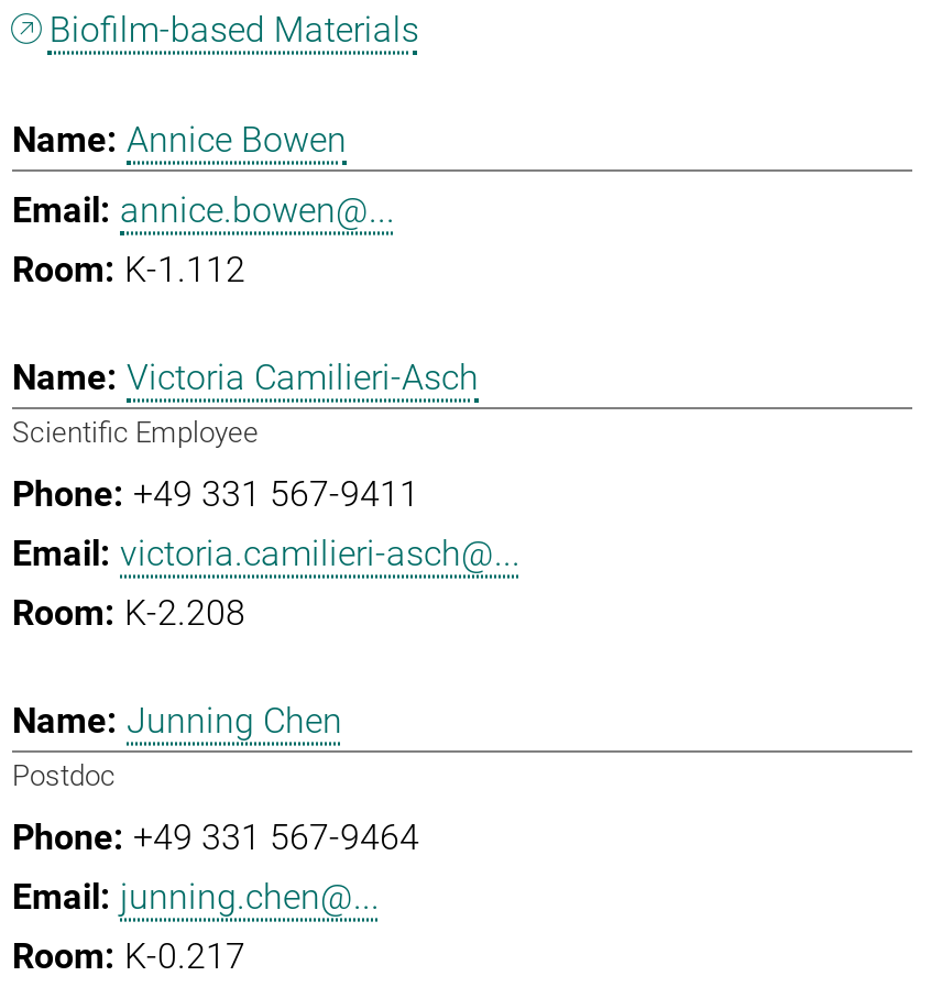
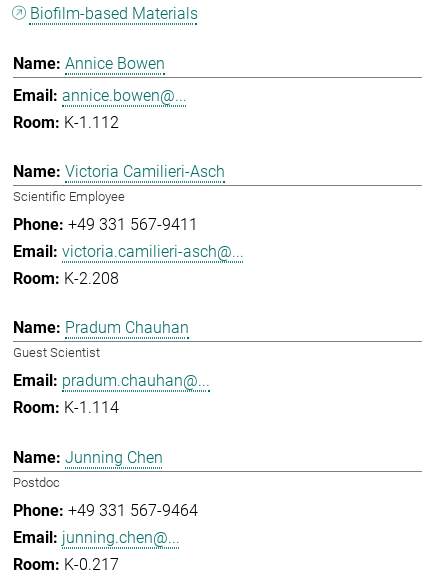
none -> [13,318,210,417] Pradum Chauhan | Guest Scientist | pradum.chauhan@... | K-1.114

